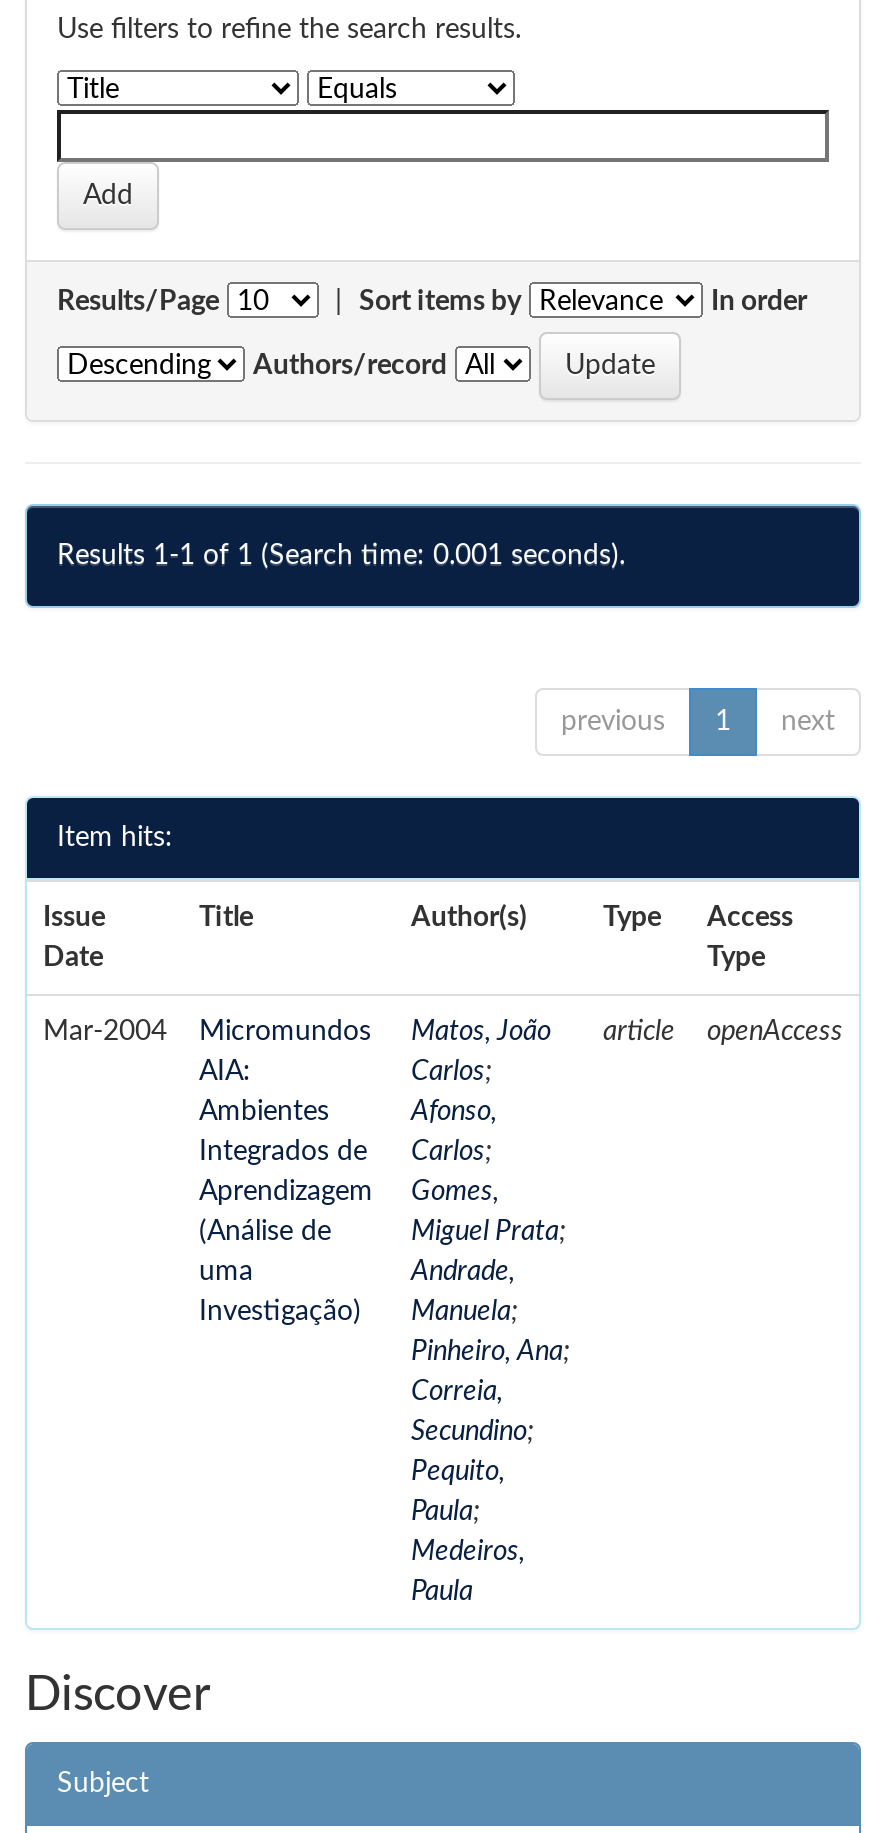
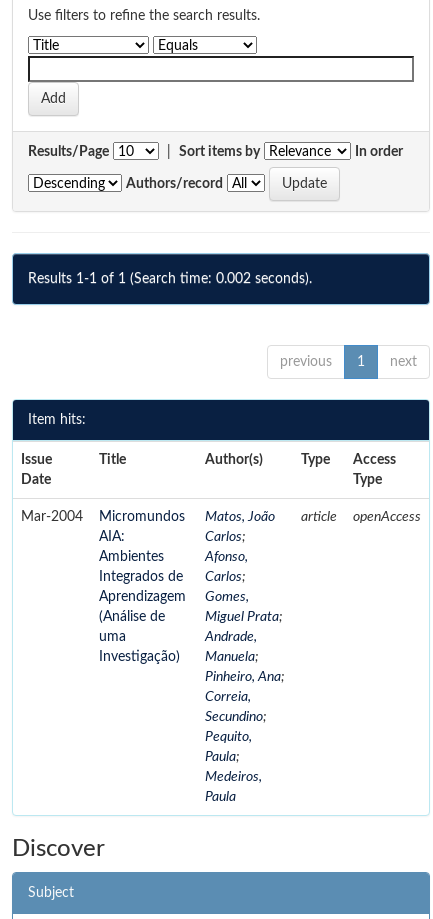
[57,542,625,570] Results 1-1 of 1 (Search time: 0.001 seconds). -> [28,272,312,286] Results 1-1 of 1 (Search time: 0.002 seconds).

